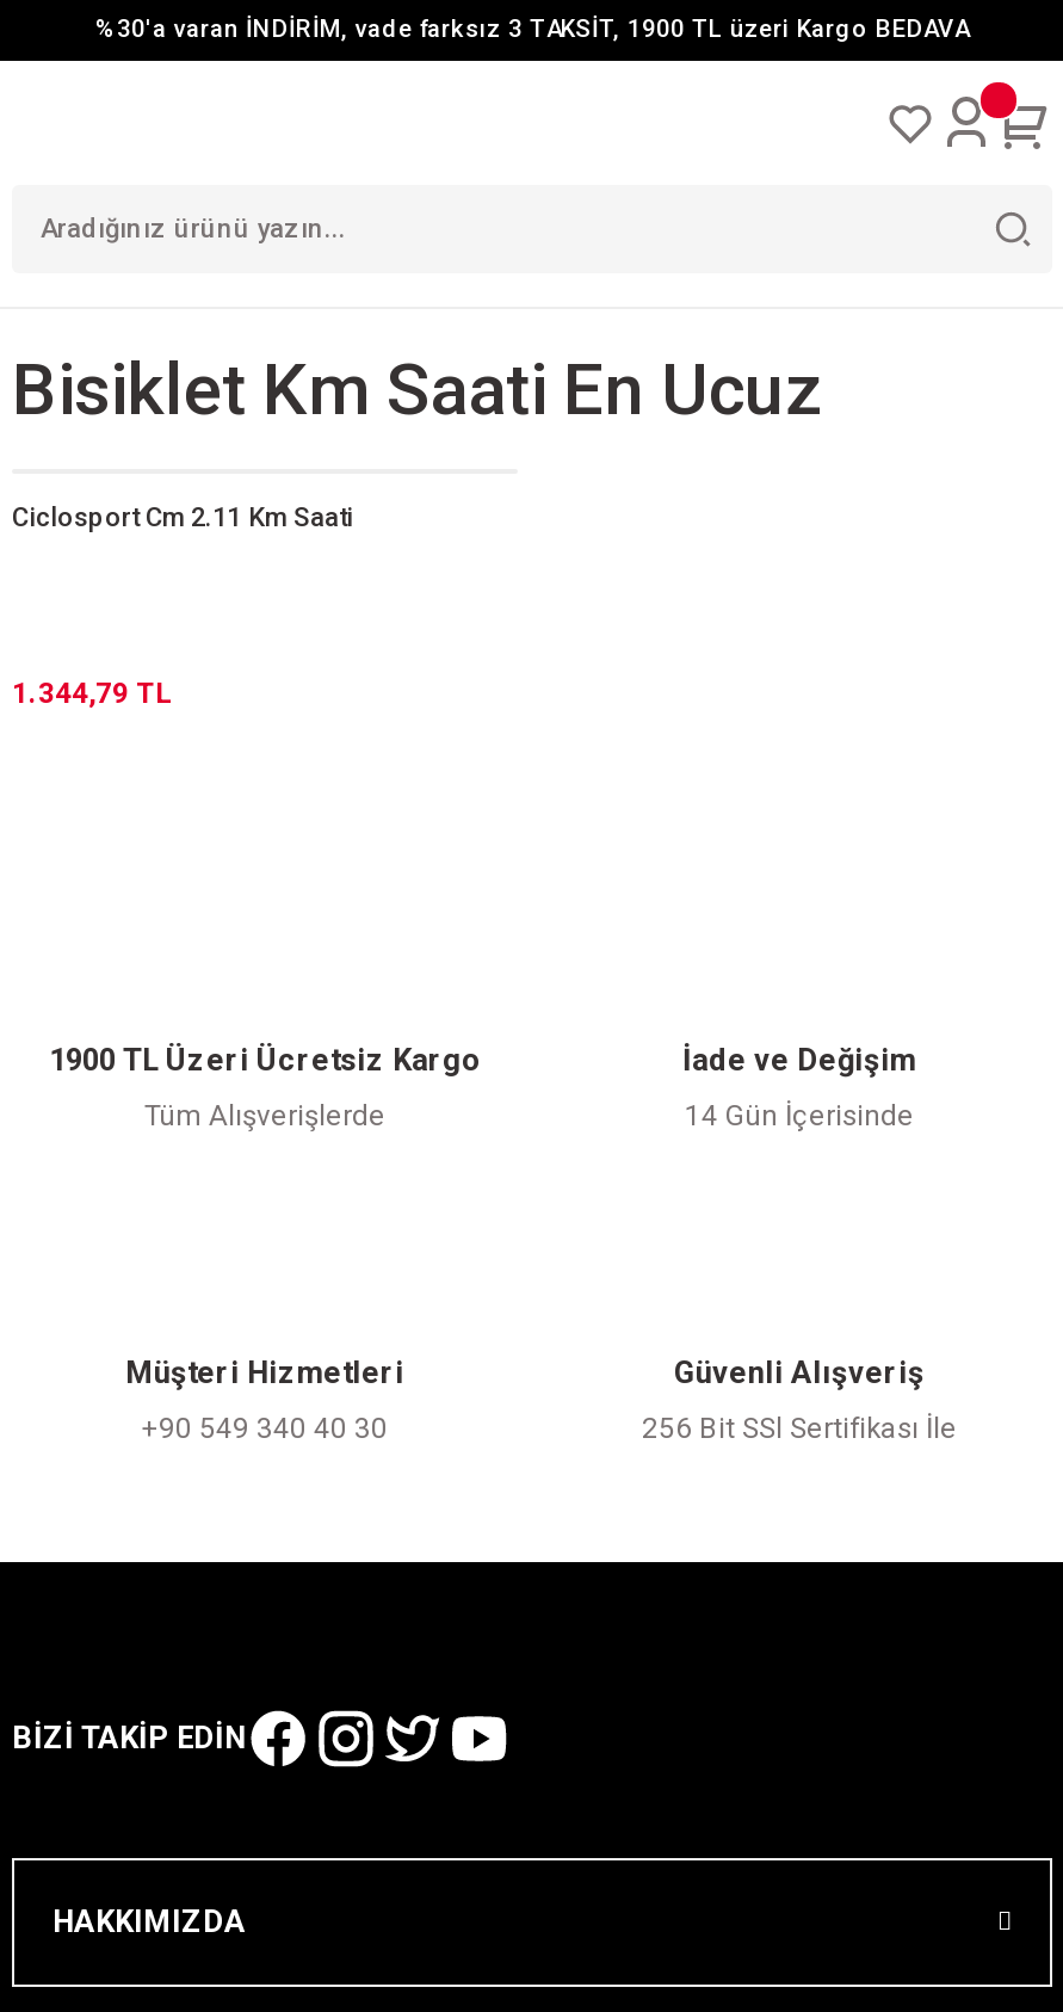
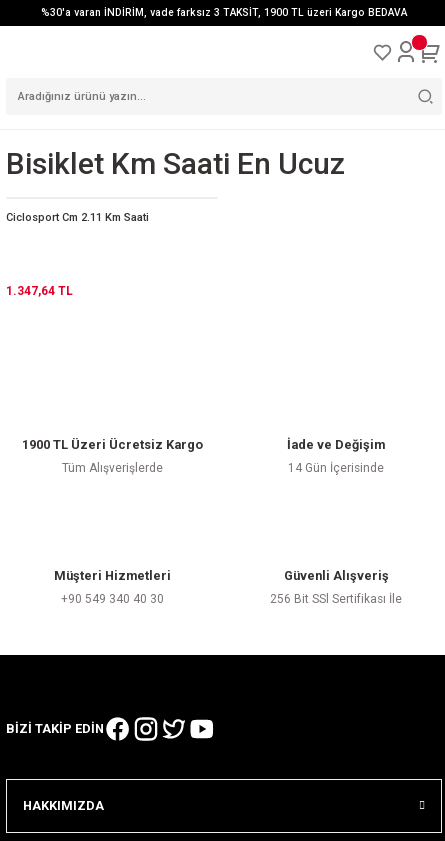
[12,677,172,710] 1.344,79 TL -> [6,284,73,298] 1.347,64 TL

